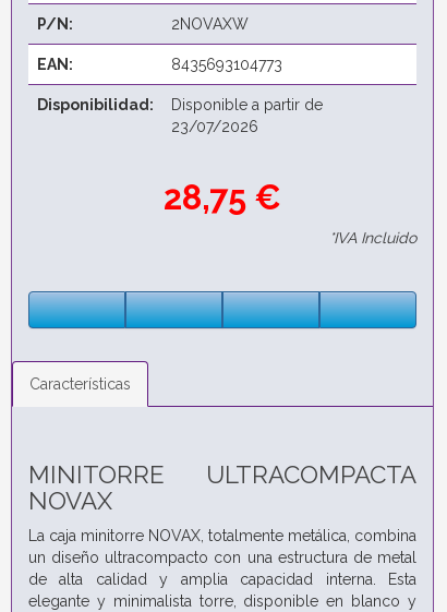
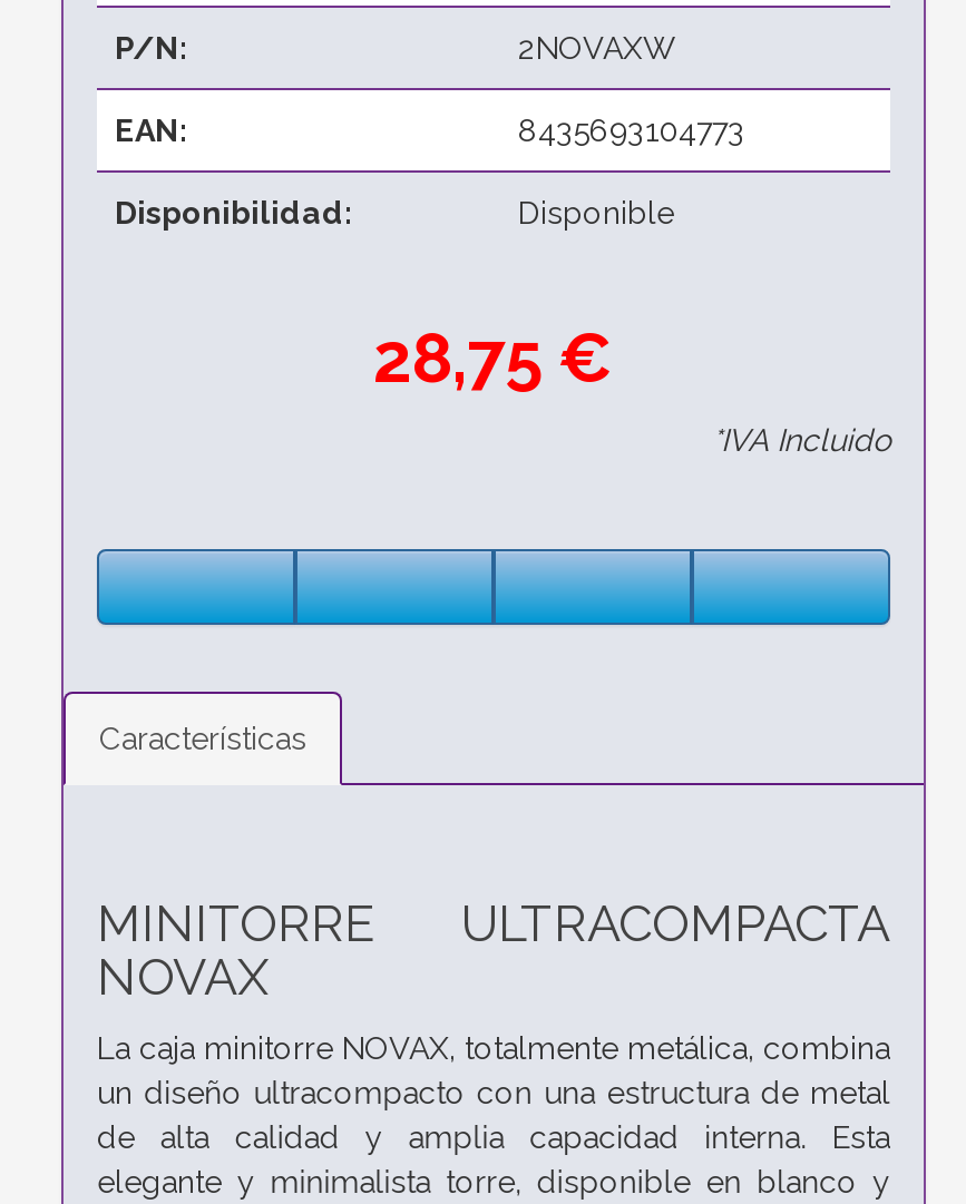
[171,96,323,135] Disponible a partir de | 23/07/2026 -> [518,194,674,230] Disponible

